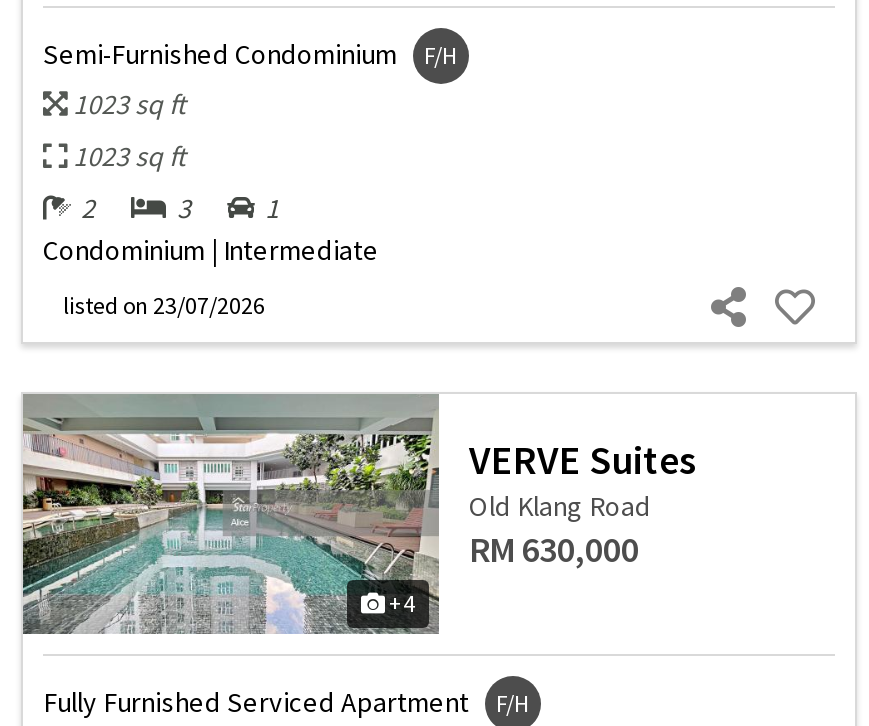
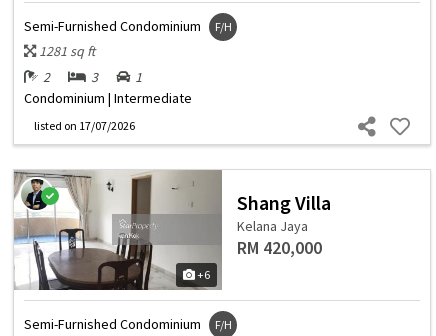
[73,85,185,173] 1023 sq ft | 1023 sq ft -> [39,42,95,60] 1281 sq ft
[63,290,265,320] listed on 23/07/2026 -> [34,118,135,133] listed on 17/07/2026
[21,394,439,634] [image] | +4 -> [14,171,222,291] [image] | +6
[469,433,697,571] VERVE Suites | Old Klang Road | RM 630,000 -> [237,190,331,259] Shang Villa | Kelana Jaya | RM 420,000
[43,683,475,719] Fully Furnished Serviced Apartment -> [24,315,204,333] Semi-Furnished Condominium

